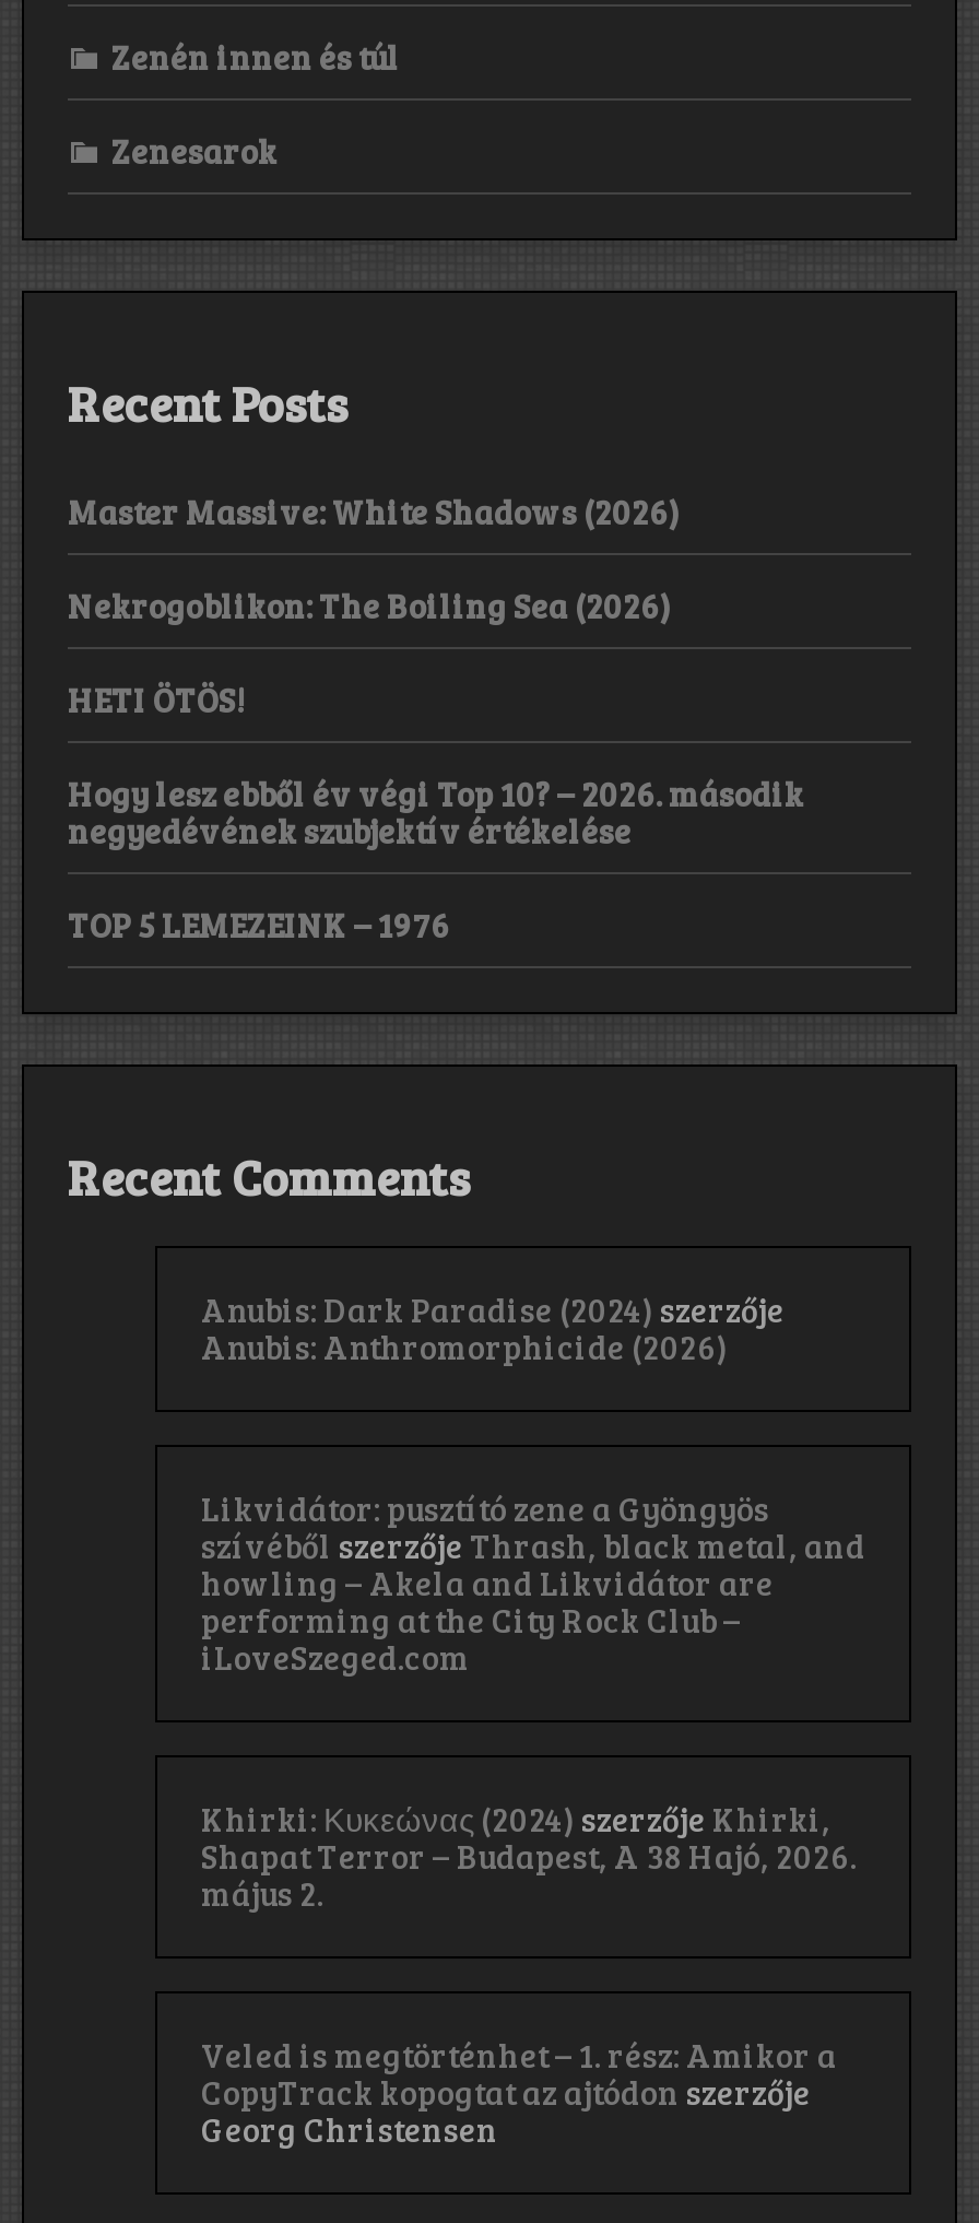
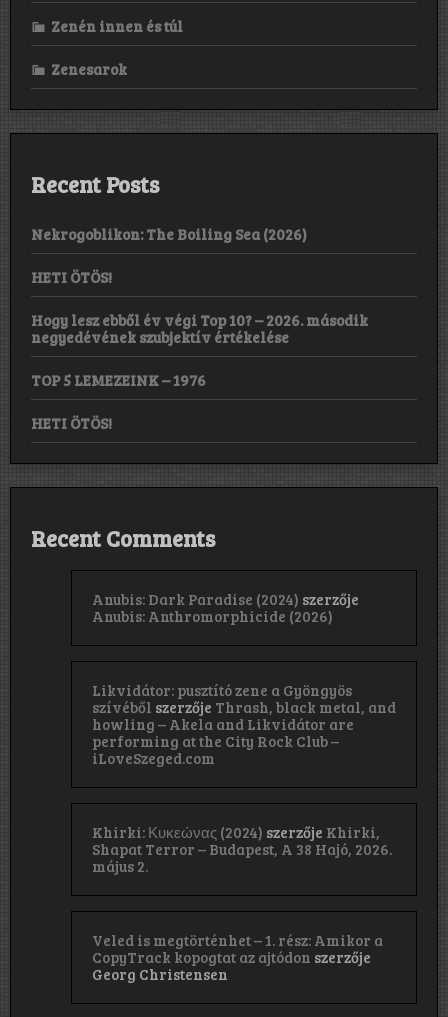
[68,490,680,533] Master Massive: White Shadows (2026) -> none
moved [68,584,804,946] -> [31,224,368,390]: Nekrogoblikon: The Boiling Sea (2026) | HETI ÖTÖS! | Hogy lesz ebből év végi Top 10? – 2026. második | negyedévének szubjektív értékelése | TOP 5 LEMEZEINK – 1976
none -> [31,413,112,433] HETI ÖTÖS!

